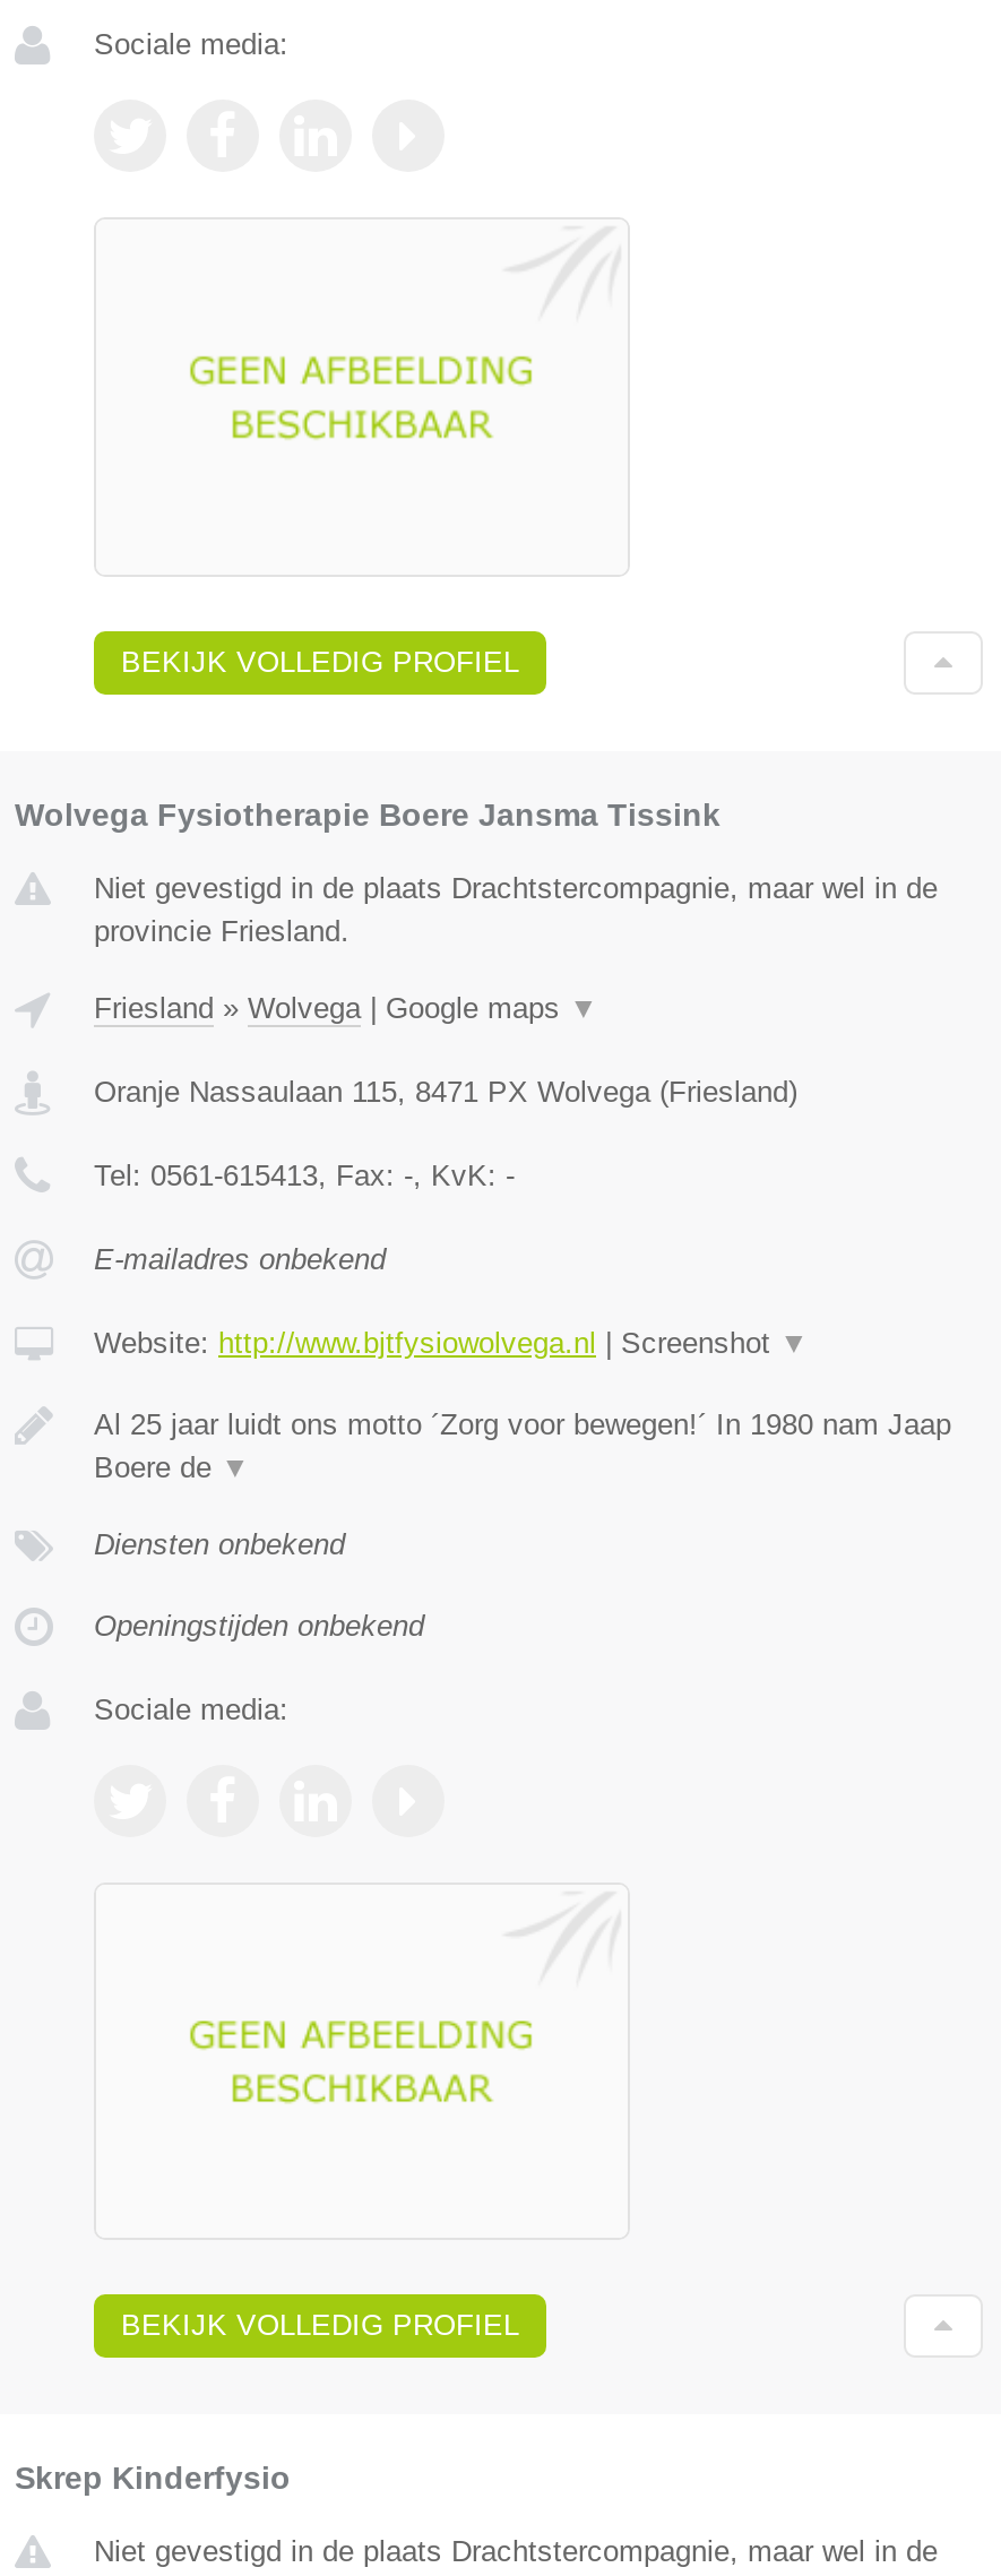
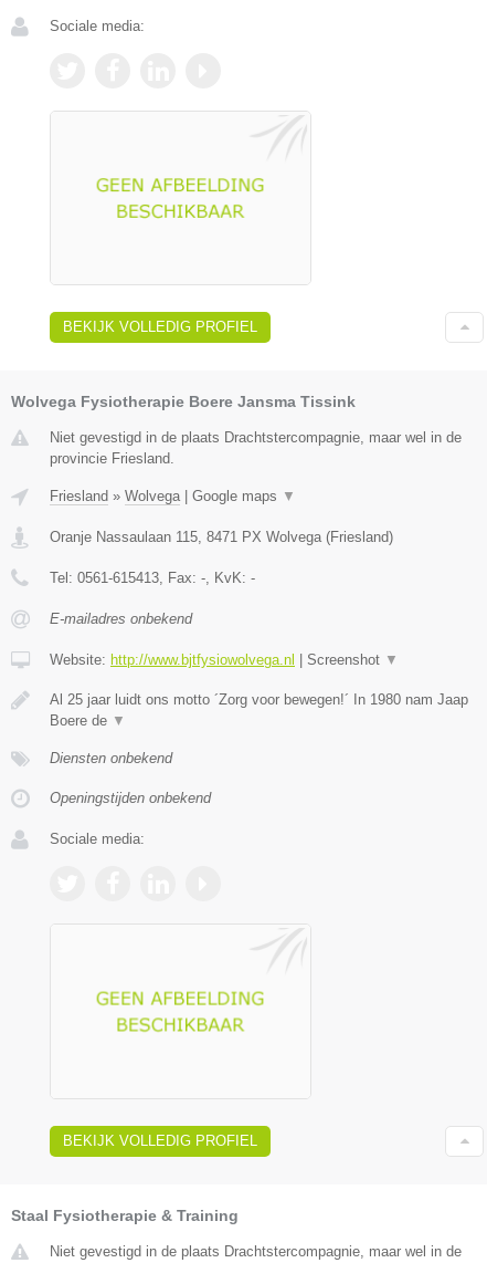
[15,2460,291,2497] Skrep Kinderfysio -> [11,1206,239,1224] Staal Fysiotherapie & Training

